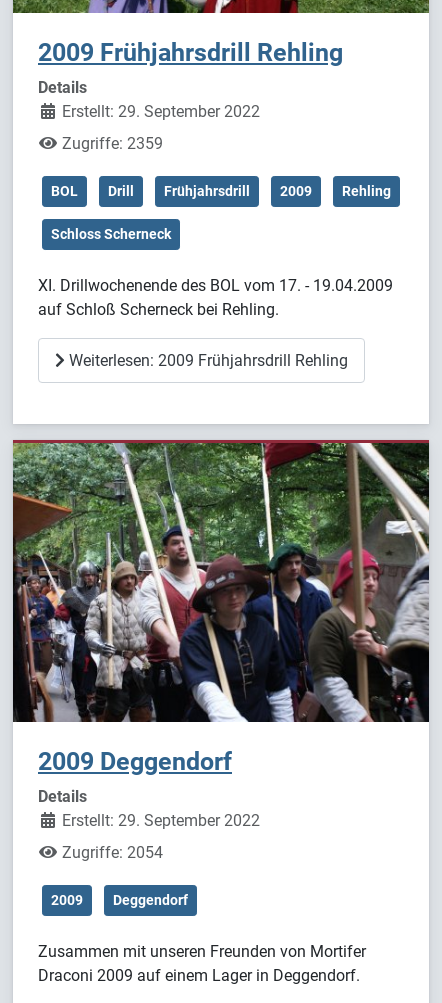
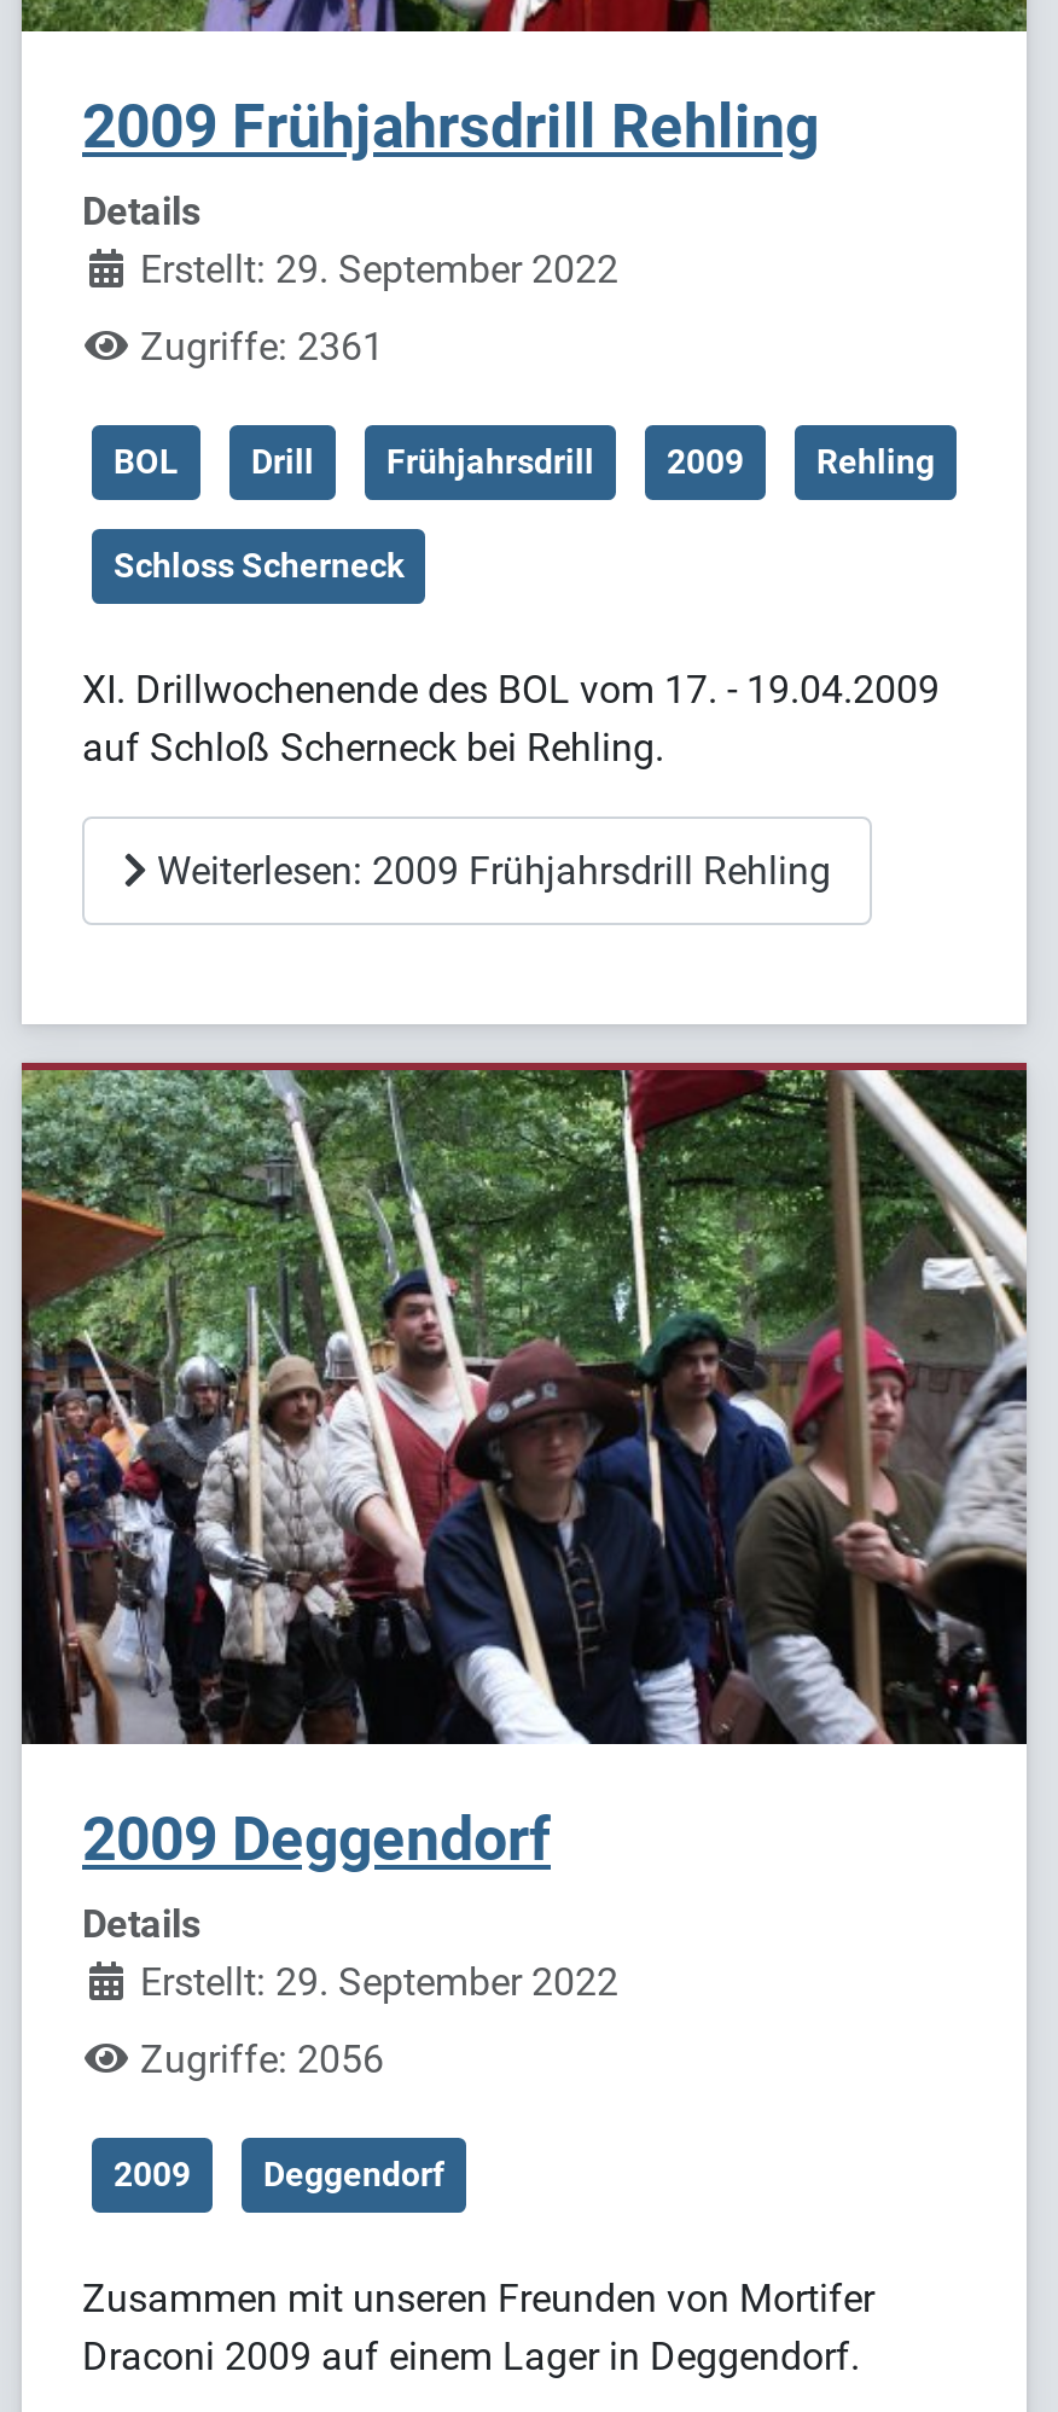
[62,134,163,153] Zugriffe: 2359 -> [140,324,384,370] Zugriffe: 2361
[62,843,163,862] Zugriffe: 2054 -> [140,2035,384,2081] Zugriffe: 2056

